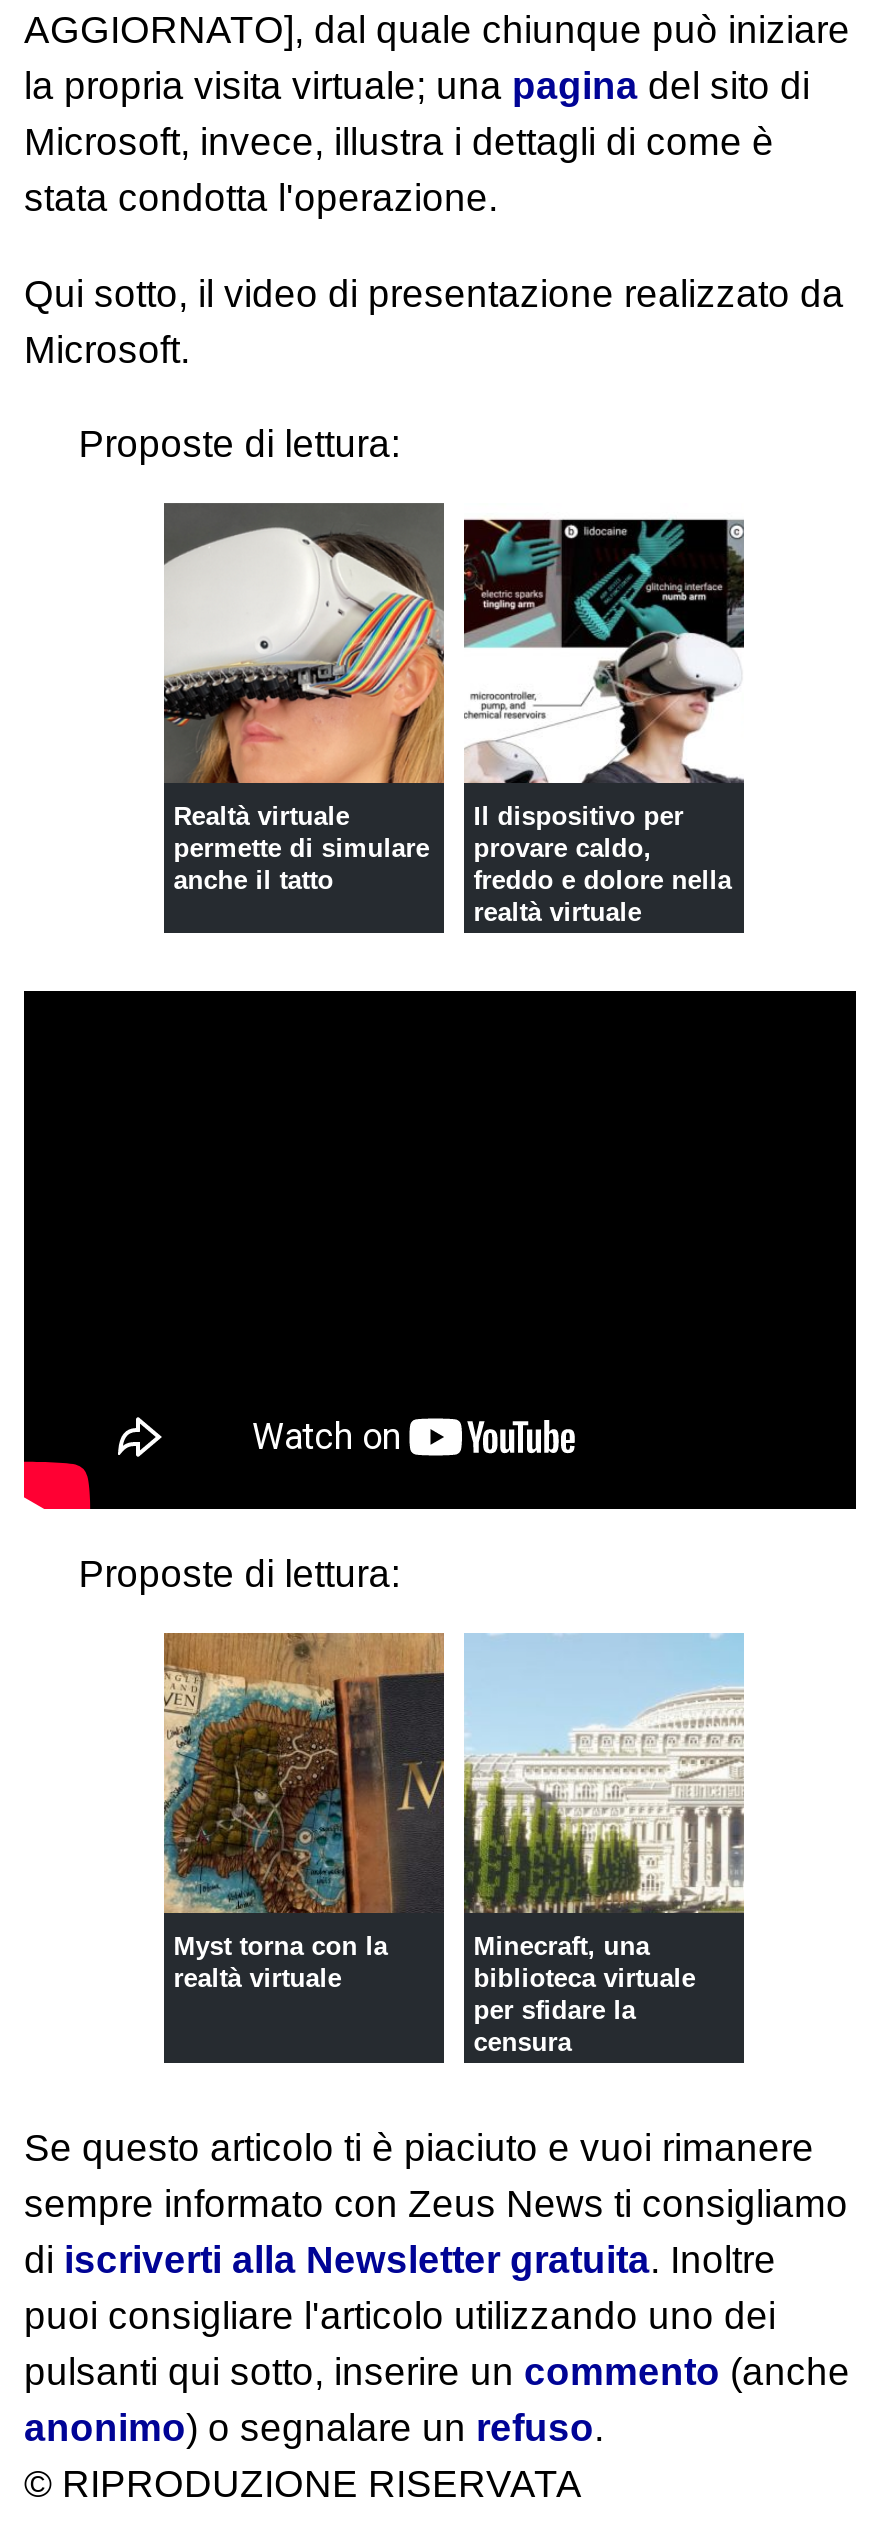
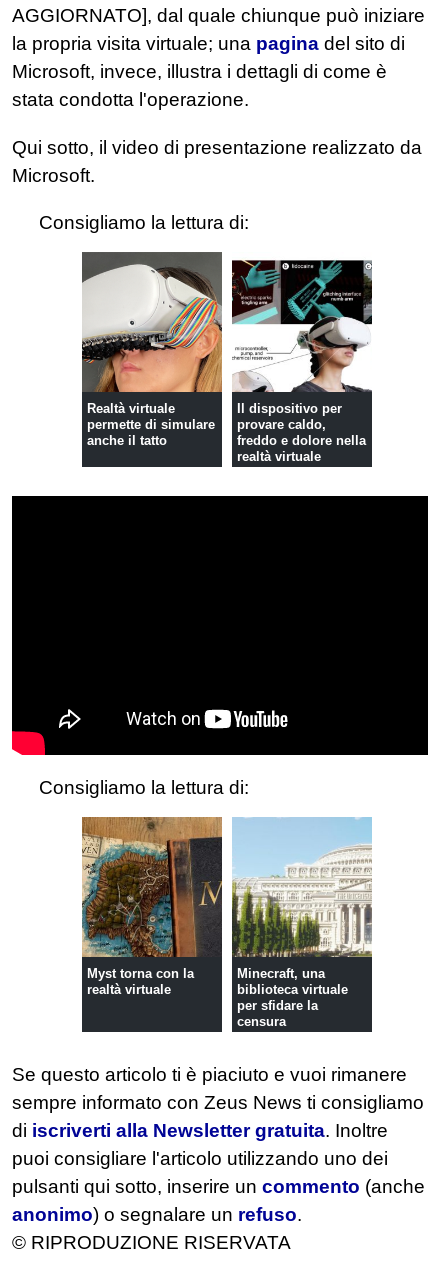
[78,423,400,465] Proposte di lettura: -> [39,212,249,233] Consigliamo la lettura di:
[78,1553,400,1595] Proposte di lettura: -> [39,777,249,798] Consigliamo la lettura di:

